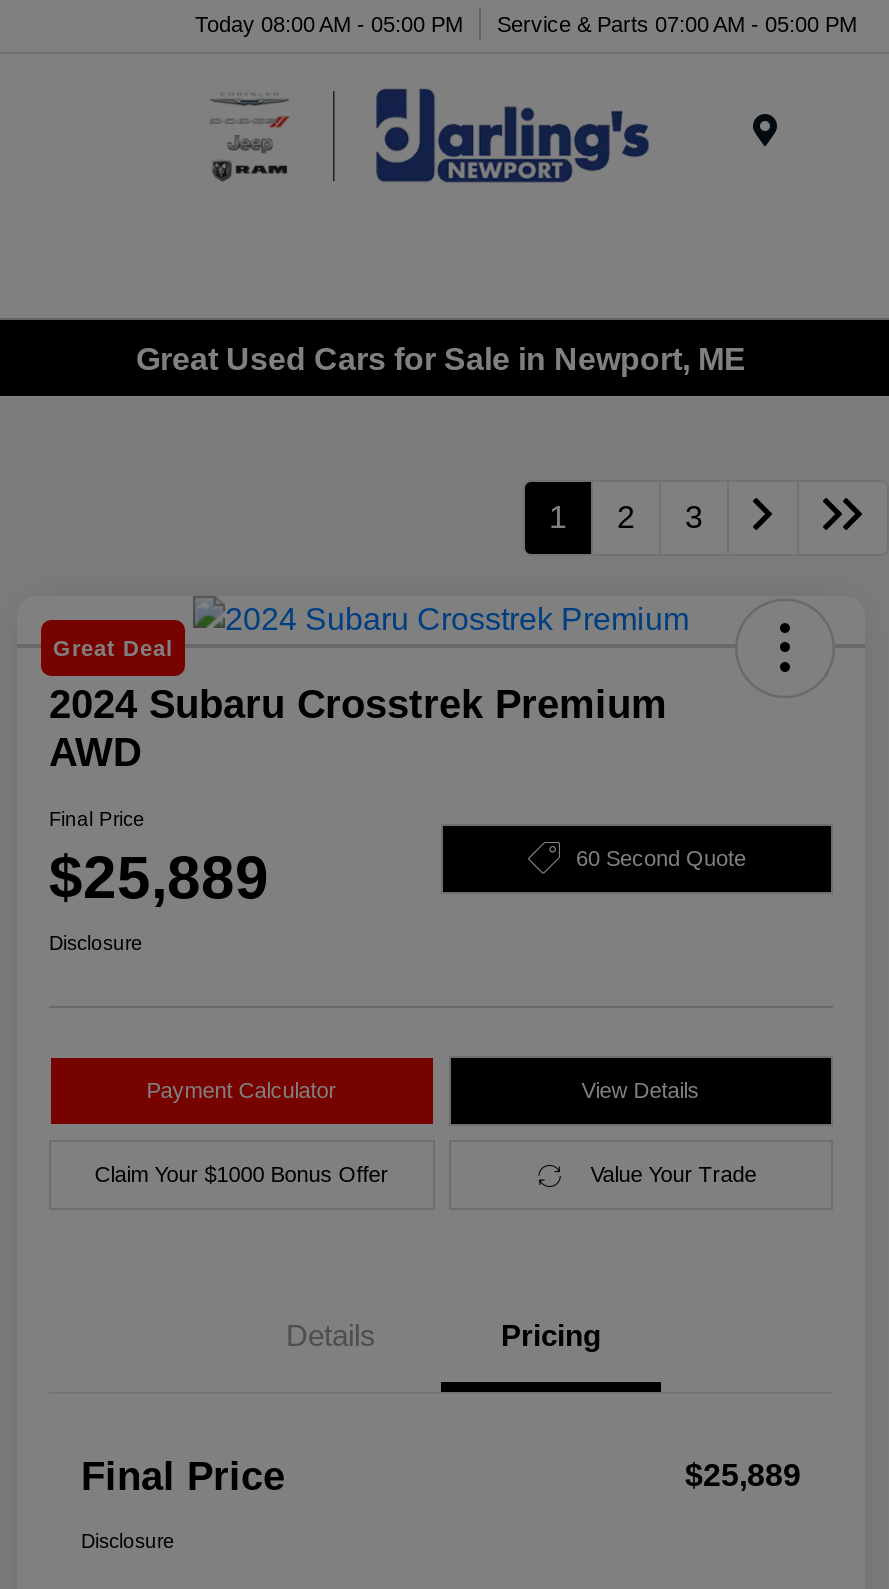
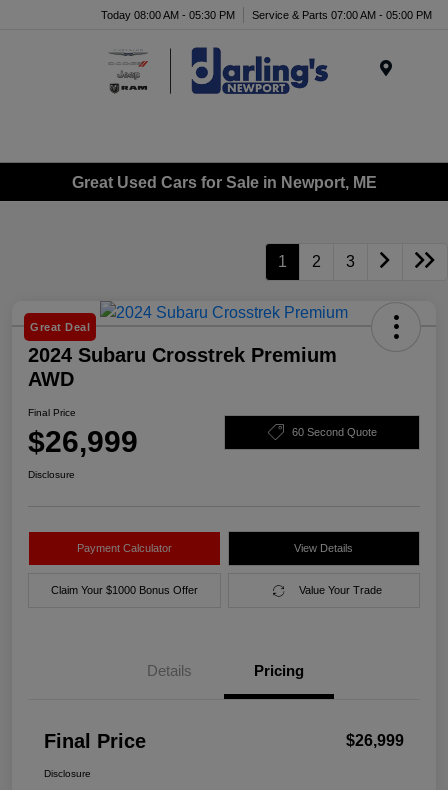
[195,11,857,35] Today 08:00 AM - 05:00 PM Service & Parts 07:00 AM - 05:00 PM -> [101,8,432,20] Today 08:00 AM - 05:30 PM Service & Parts 07:00 AM - 05:00 PM
[49,844,269,910] $25,889 -> [28,425,138,458] $26,999
[685,1458,801,1492] $25,889 -> [346,732,404,749] $26,999

